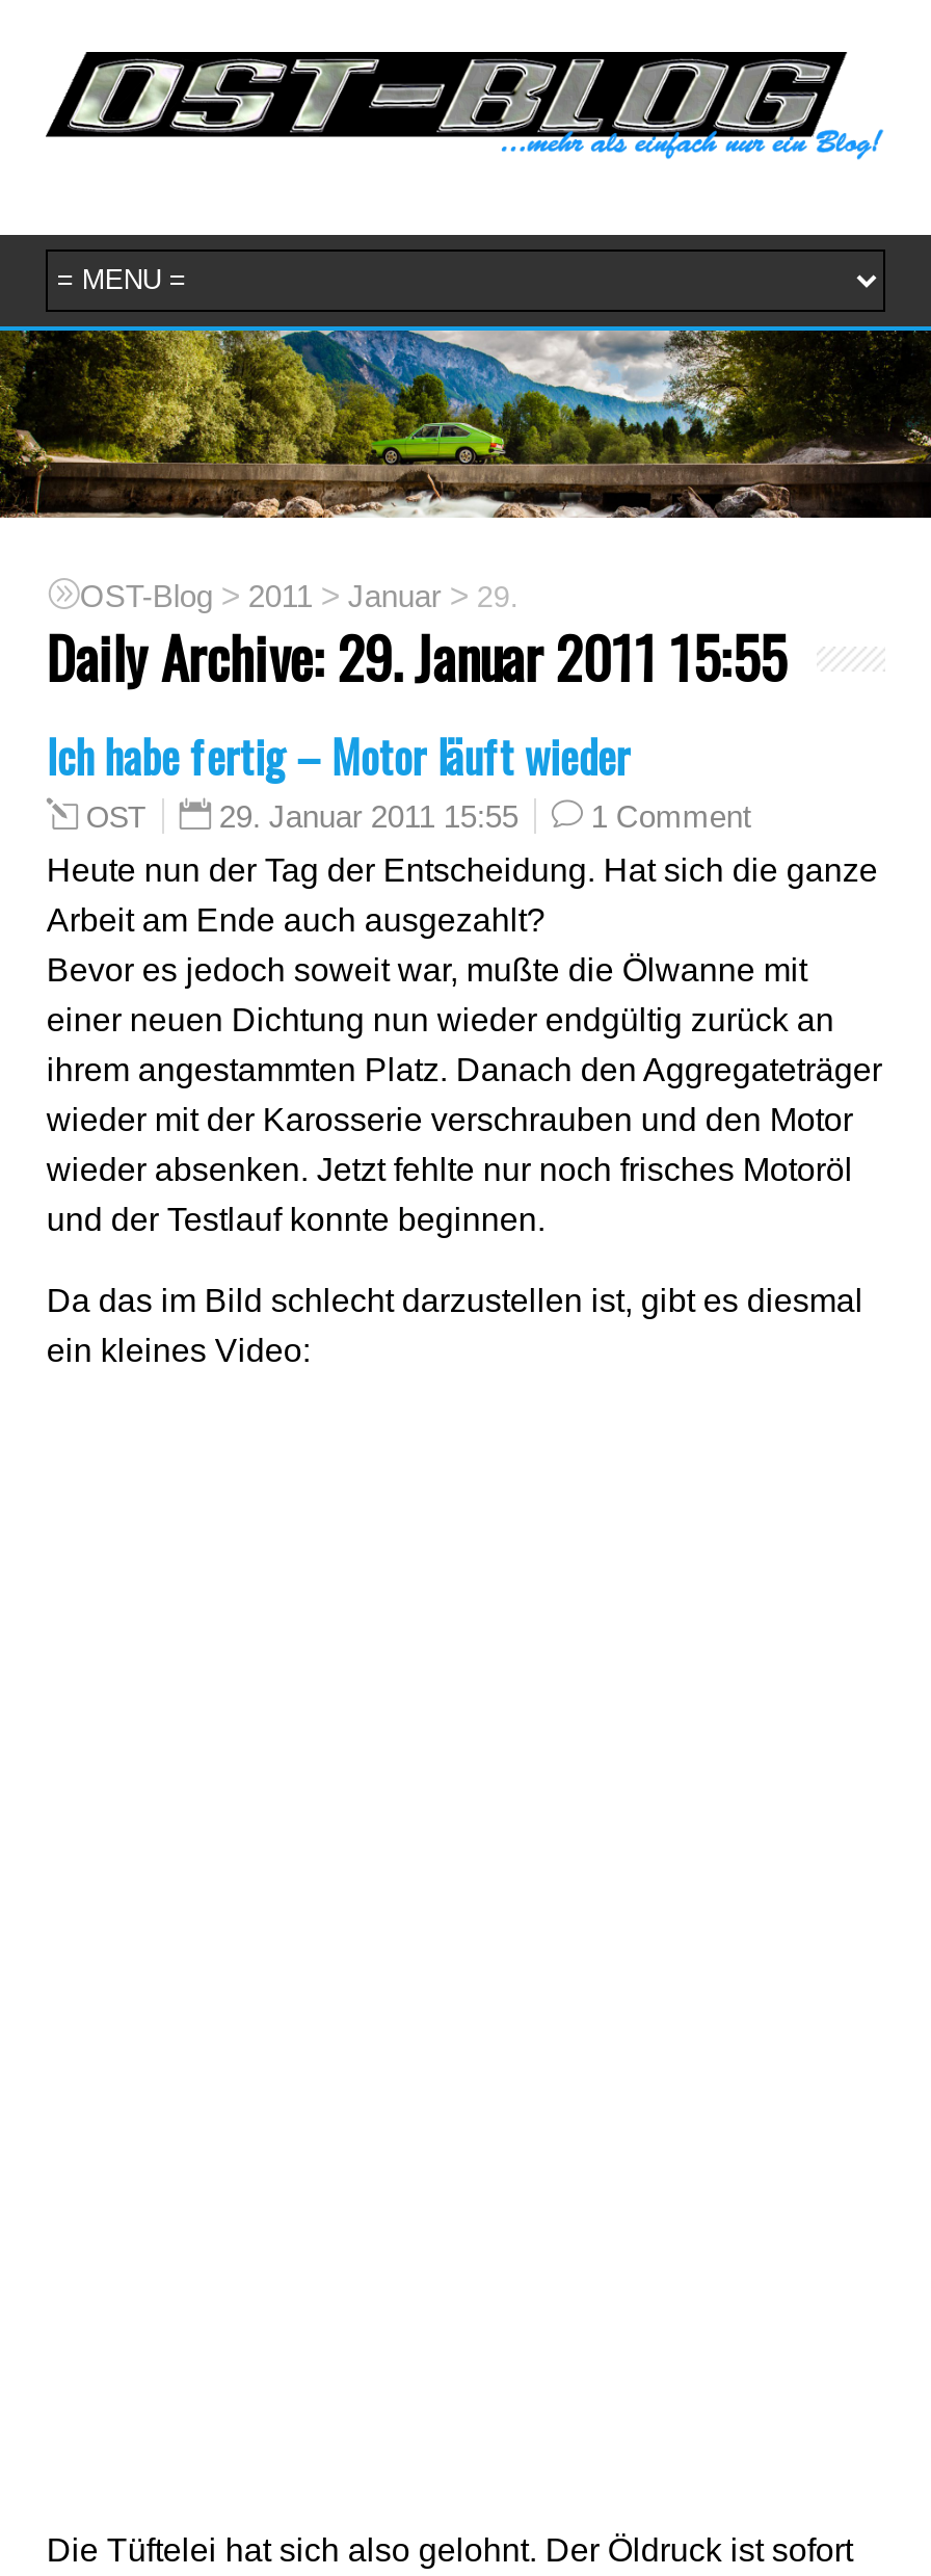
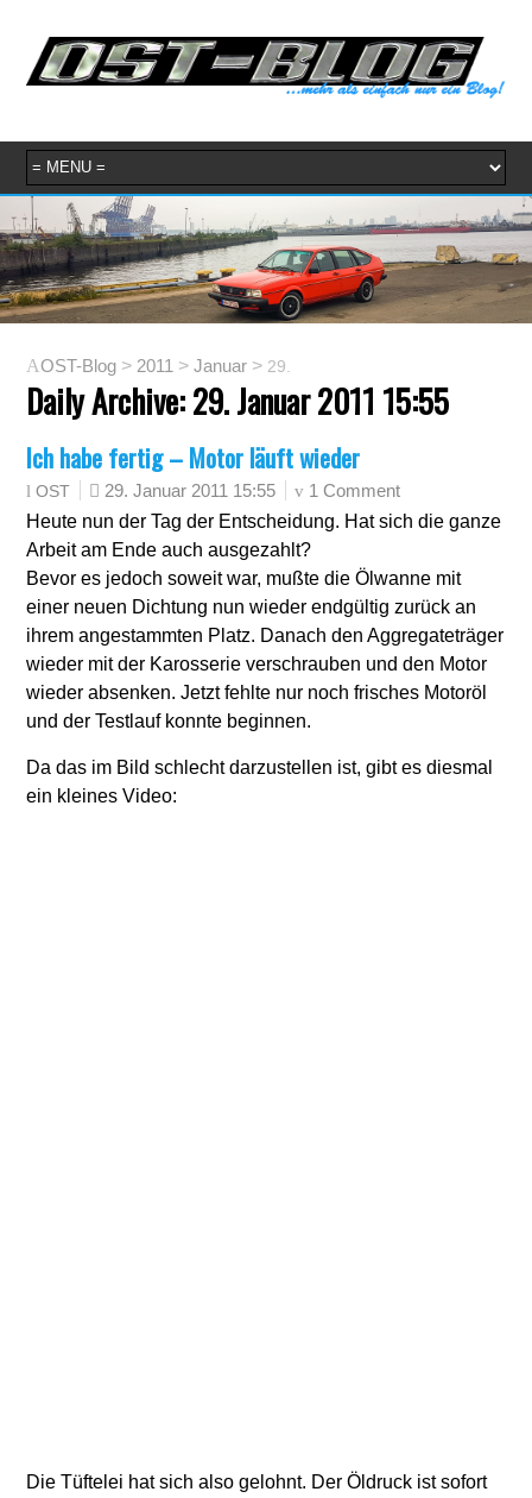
[6,331,925,520] [image] -> [4,195,528,325] [image]

